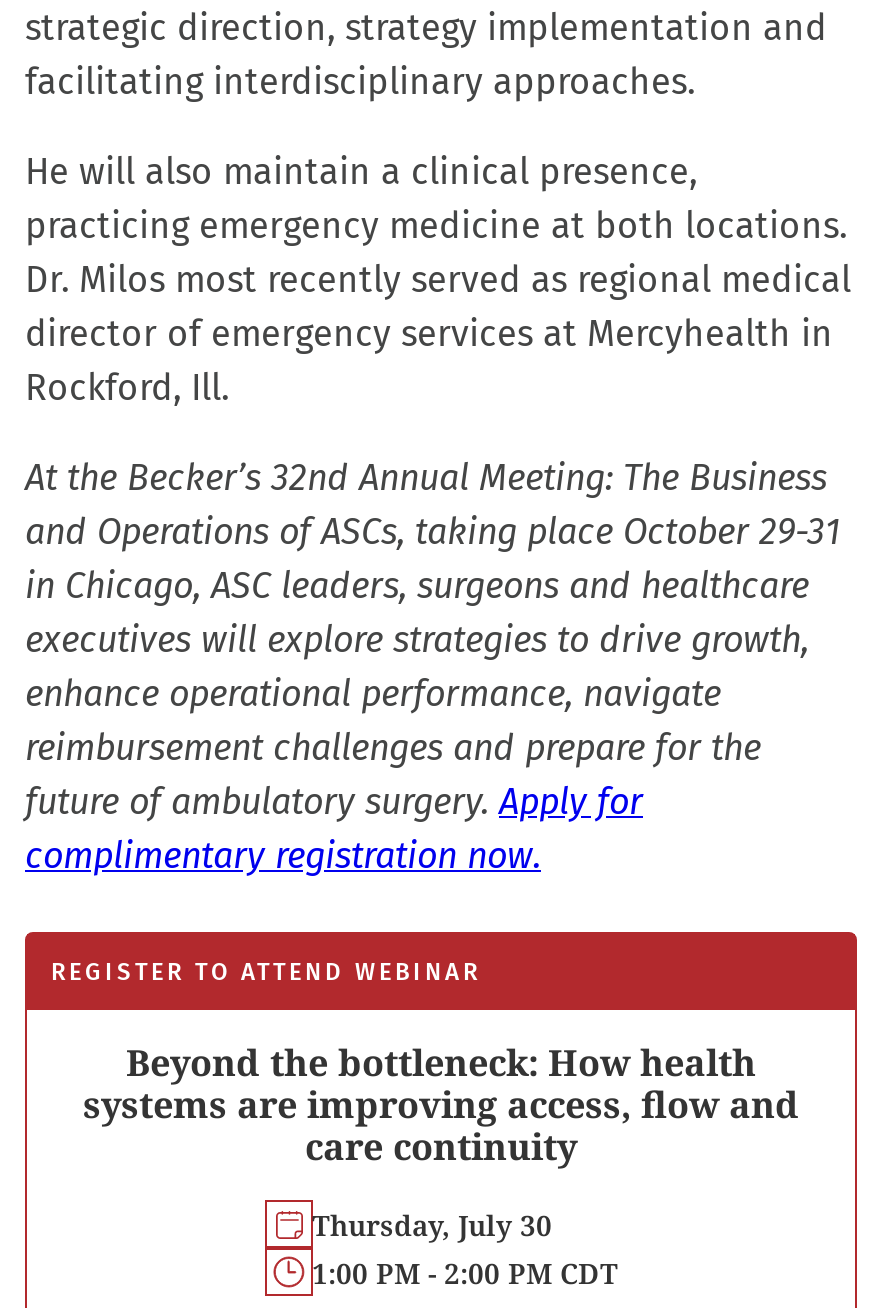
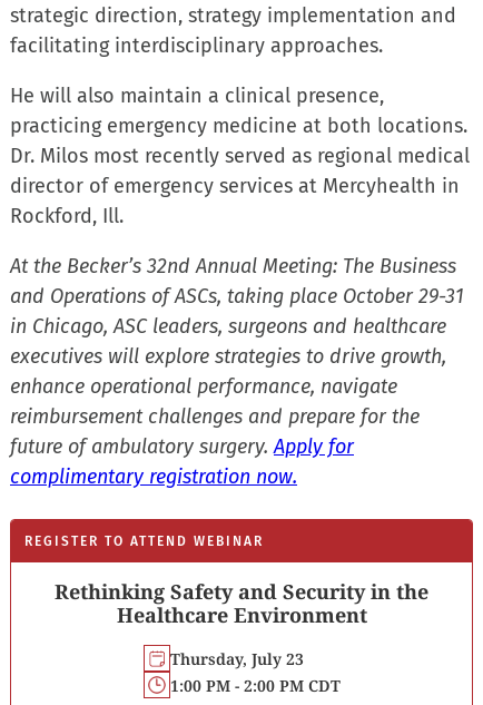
[83,1038,799,1170] Beyond the bottleneck: How health | systems are improving access, flow and | care continuity -> [55,578,428,628] Rethinking Safety and Security in the | Healthcare Environment
[312,1205,552,1243] Thursday, July 30 -> [170,648,303,669] Thursday, July 23

